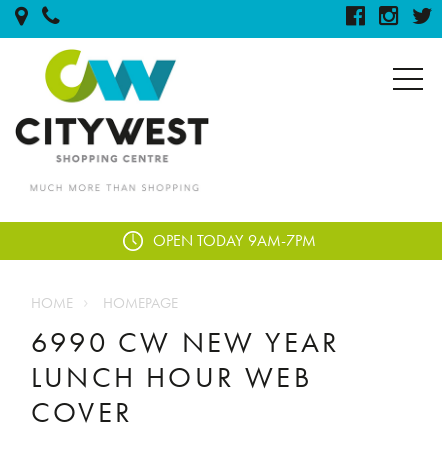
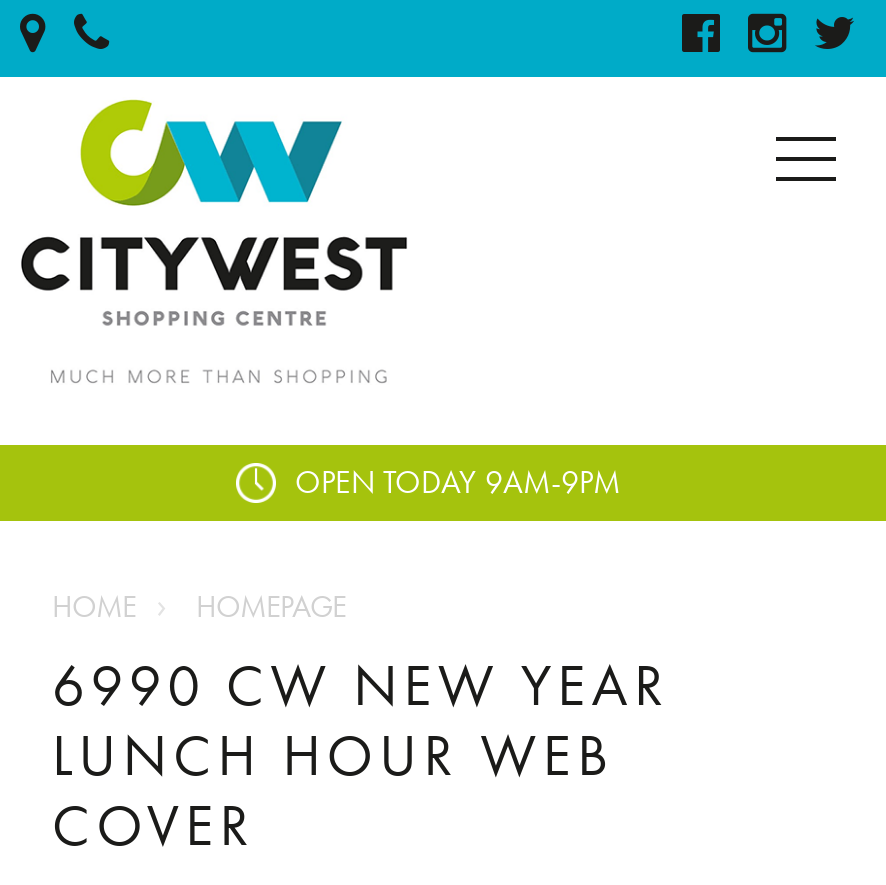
[152,229,315,250] OPEN TODAY 9AM-7PM -> [295,460,621,502] OPEN TODAY 9AM-9PM

